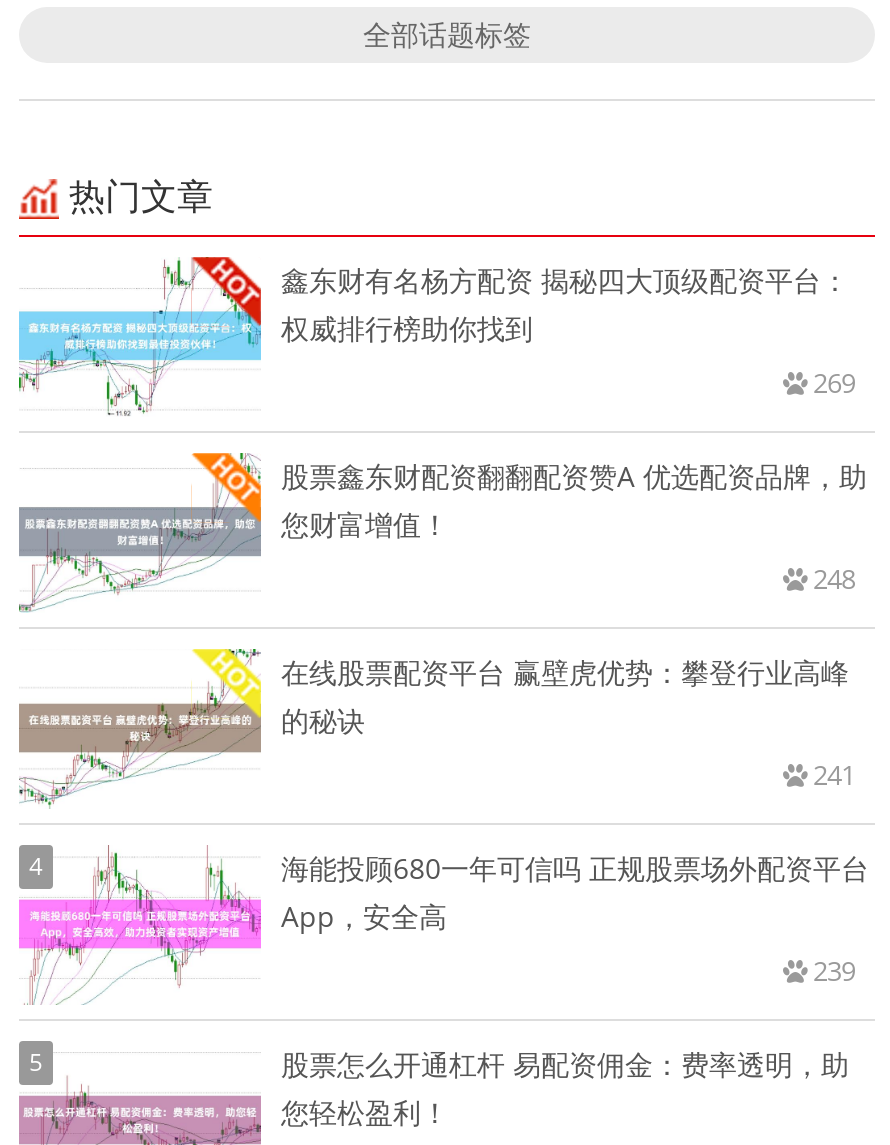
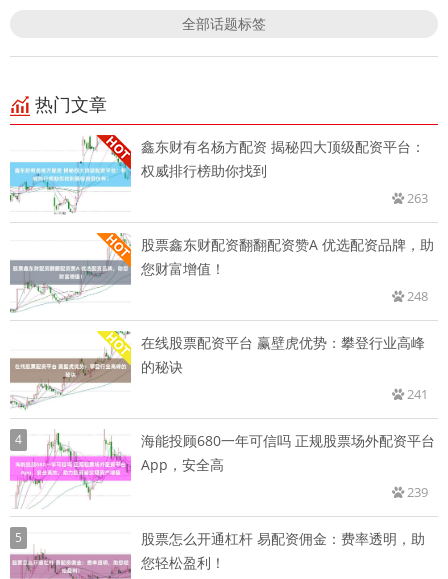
[813,364,855,400] 269 -> [407,188,428,206] 263

